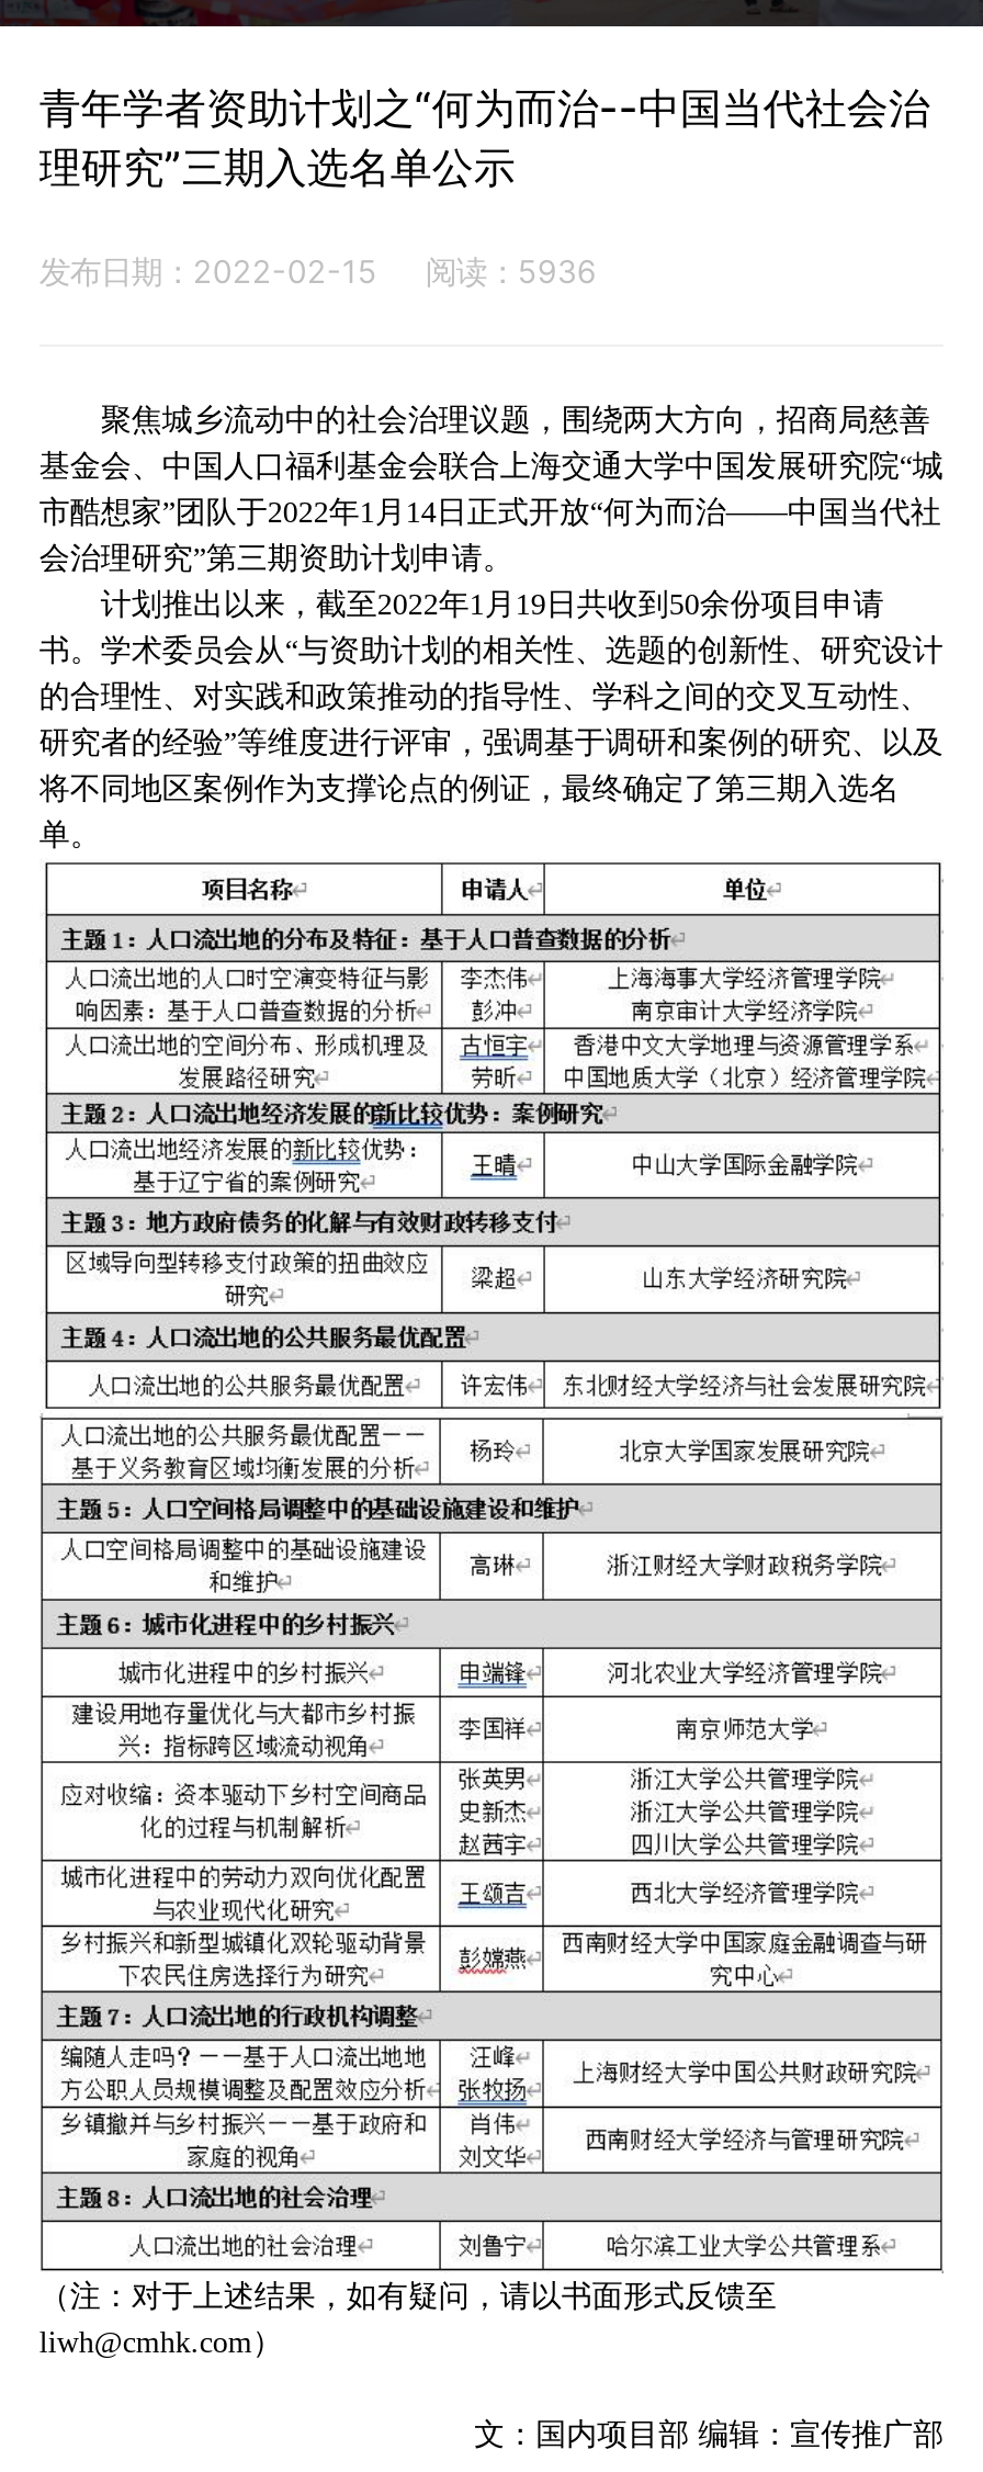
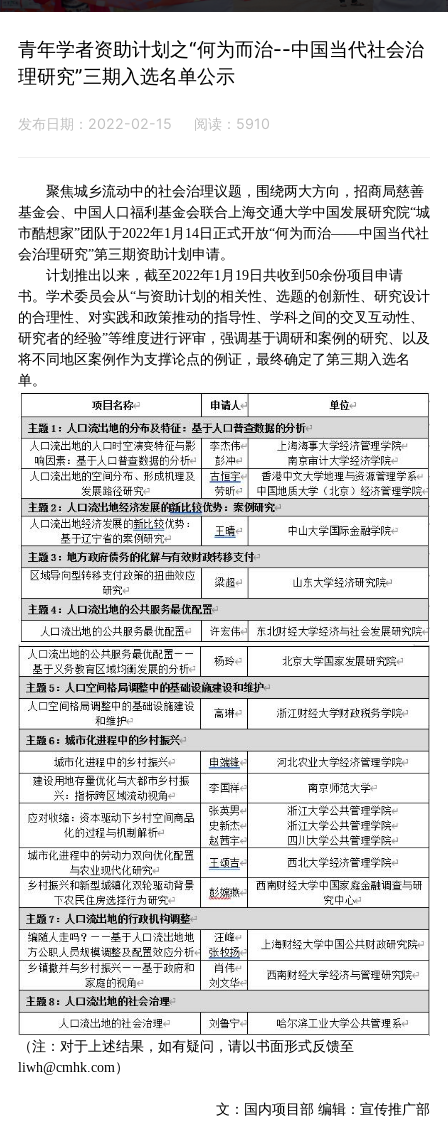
[39,252,596,289] 发布日期：2022-02-15 阅读：5936 -> [18,115,270,132] 发布日期：2022-02-15 阅读：5910

